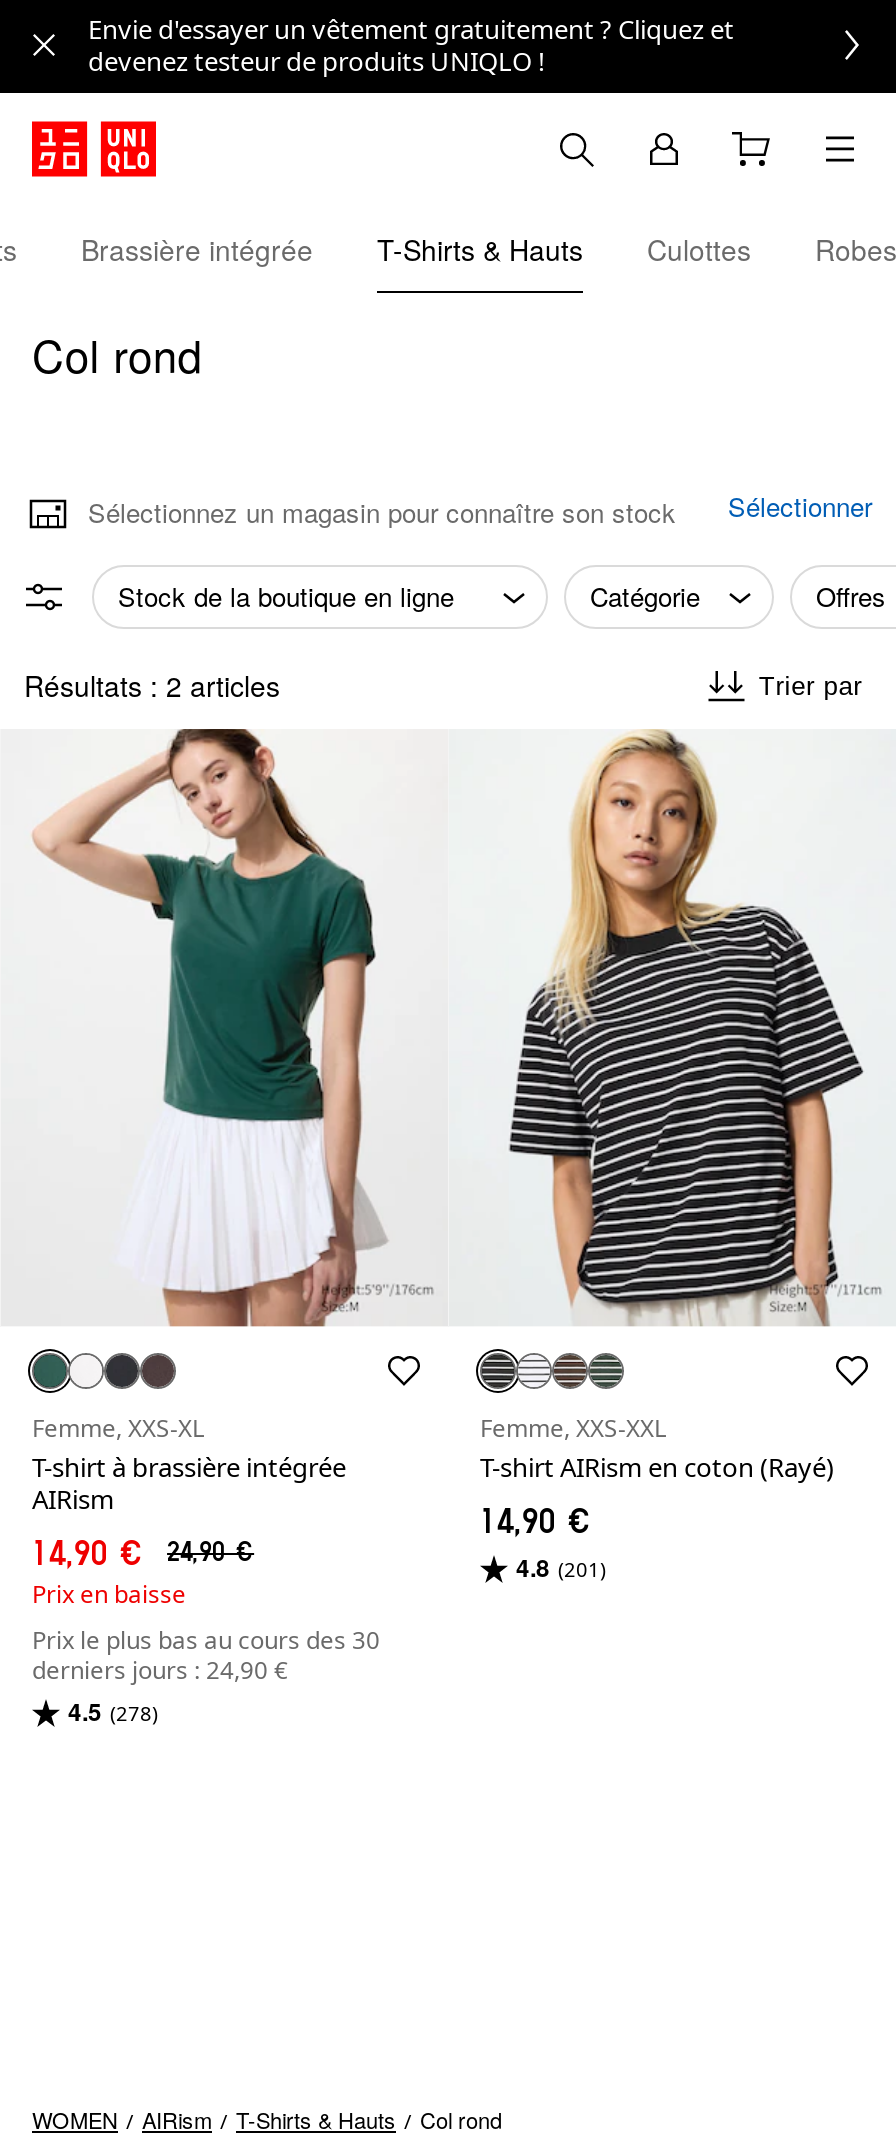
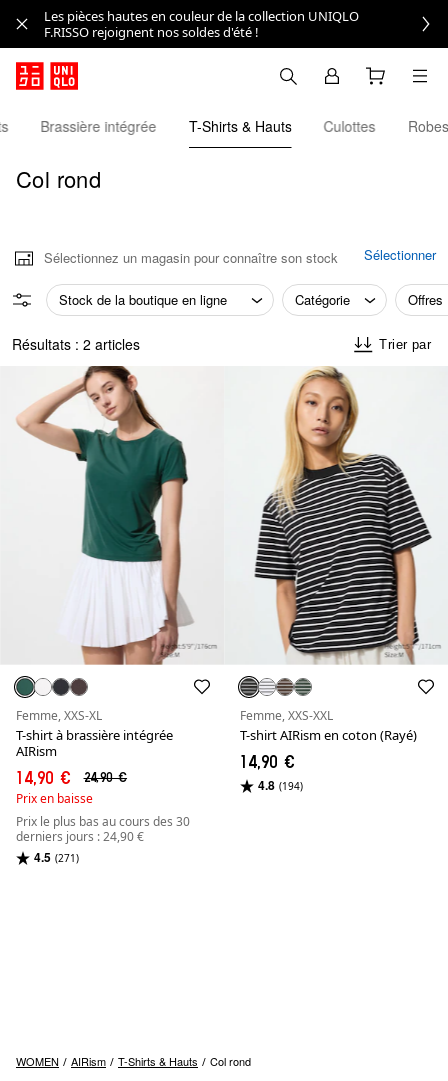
[88,11,734,79] Envie d'essayer un vêtement gratuitement ? Cliquez et | devenez testeur de produits UNIQLO ! -> [44,7,359,41] Les pièces hautes en couleur de la collection UNIQLO | F.RISSO rejoignent nos soldes d'été !
[516,1549,606,1585] 4.8 (201) -> [258,776,303,794] 4.8 (194)
[68,1693,158,1729] 4.5 (278) -> [34,848,79,866] 4.5 (271)

